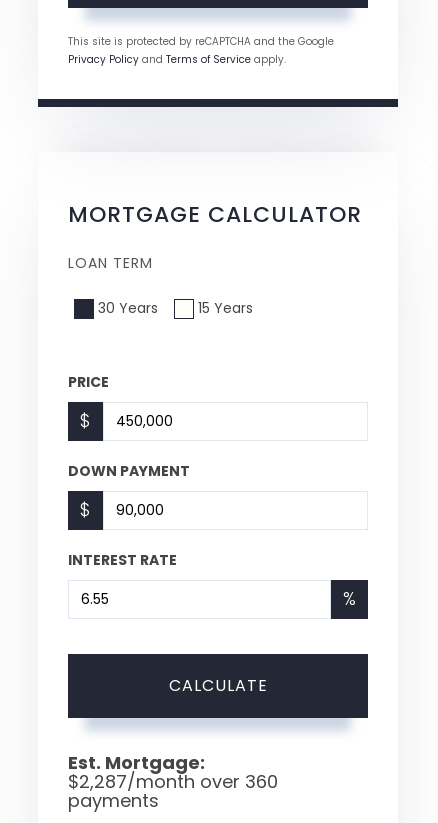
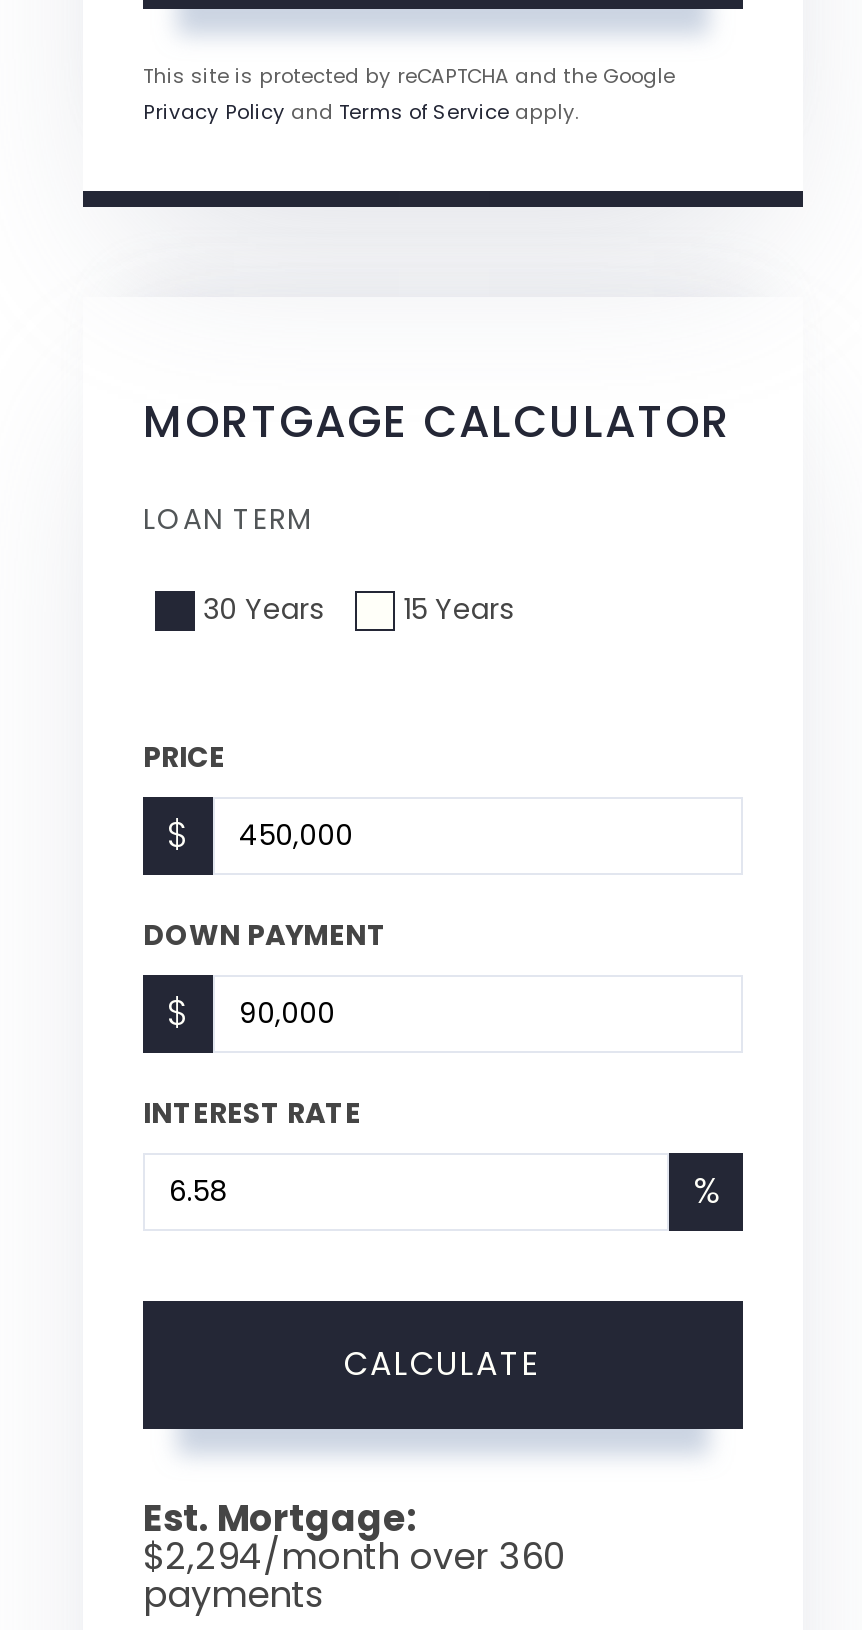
[68,769,278,794] $2,287/month over 360 -> [143,1531,565,1581] $2,294/month over 360

